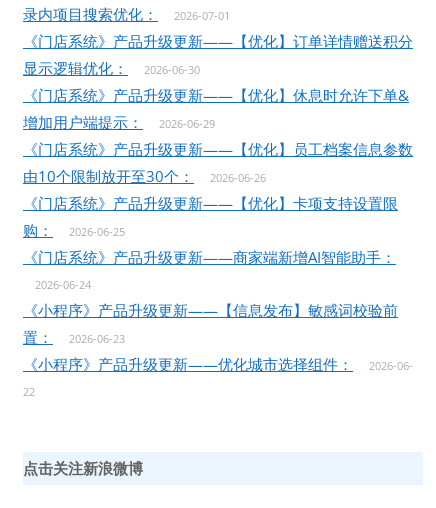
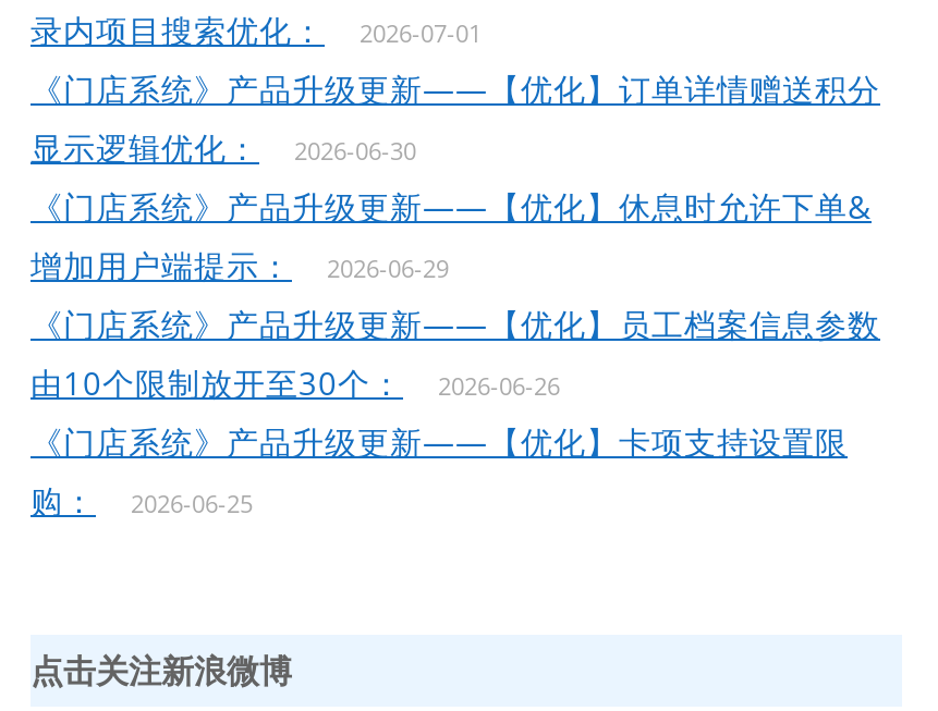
[23,247,413,399] 《门店系统》产品升级更新——商家端新增AI智能助手： | 2026-06-24 | 《小程序》产品升级更新——【信息发布】敏感词校验前 | 置： | 2026-06-23 | 《小程序》产品升级更新——优化城市选择组件： | 2026-06- | 22 -> none

